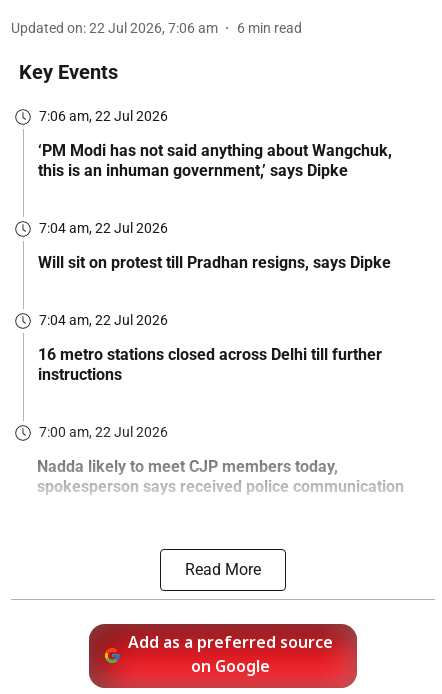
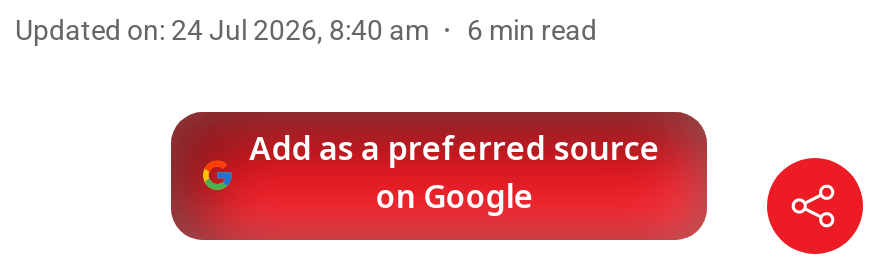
[11,20,218,36] Updated on: 22 Jul 2026, 7:06 am -> [15,14,429,46] Updated on: 24 Jul 2026, 8:40 am
[19,60,404,496] Key Events | 7:06 am, 22 Jul 2026 | ‘PM Modi has not said anything about Wangchuk, | this is an inhuman government,’ says Dipke | 7:04 am, 22 Jul 2026 | Will sit on protest till Pradhan resigns, says Dipke | 7:04 am, 22 Jul 2026 | 16 metro stations closed across Delhi till further | instructions | 7:00 am, 22 Jul 2026 | Nadda likely to meet CJP members today, | spokesperson says received police communication -> none
[185,560,261,579] Read More -> none
none -> [765,156,865,256] [image]

